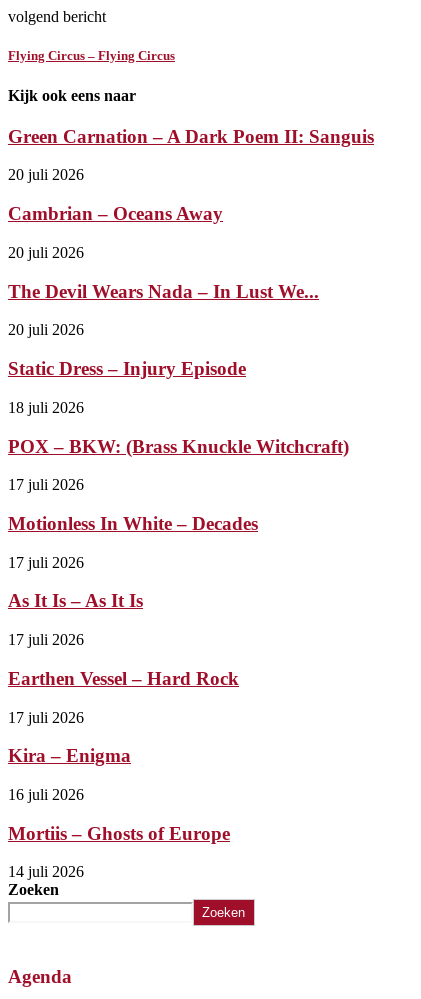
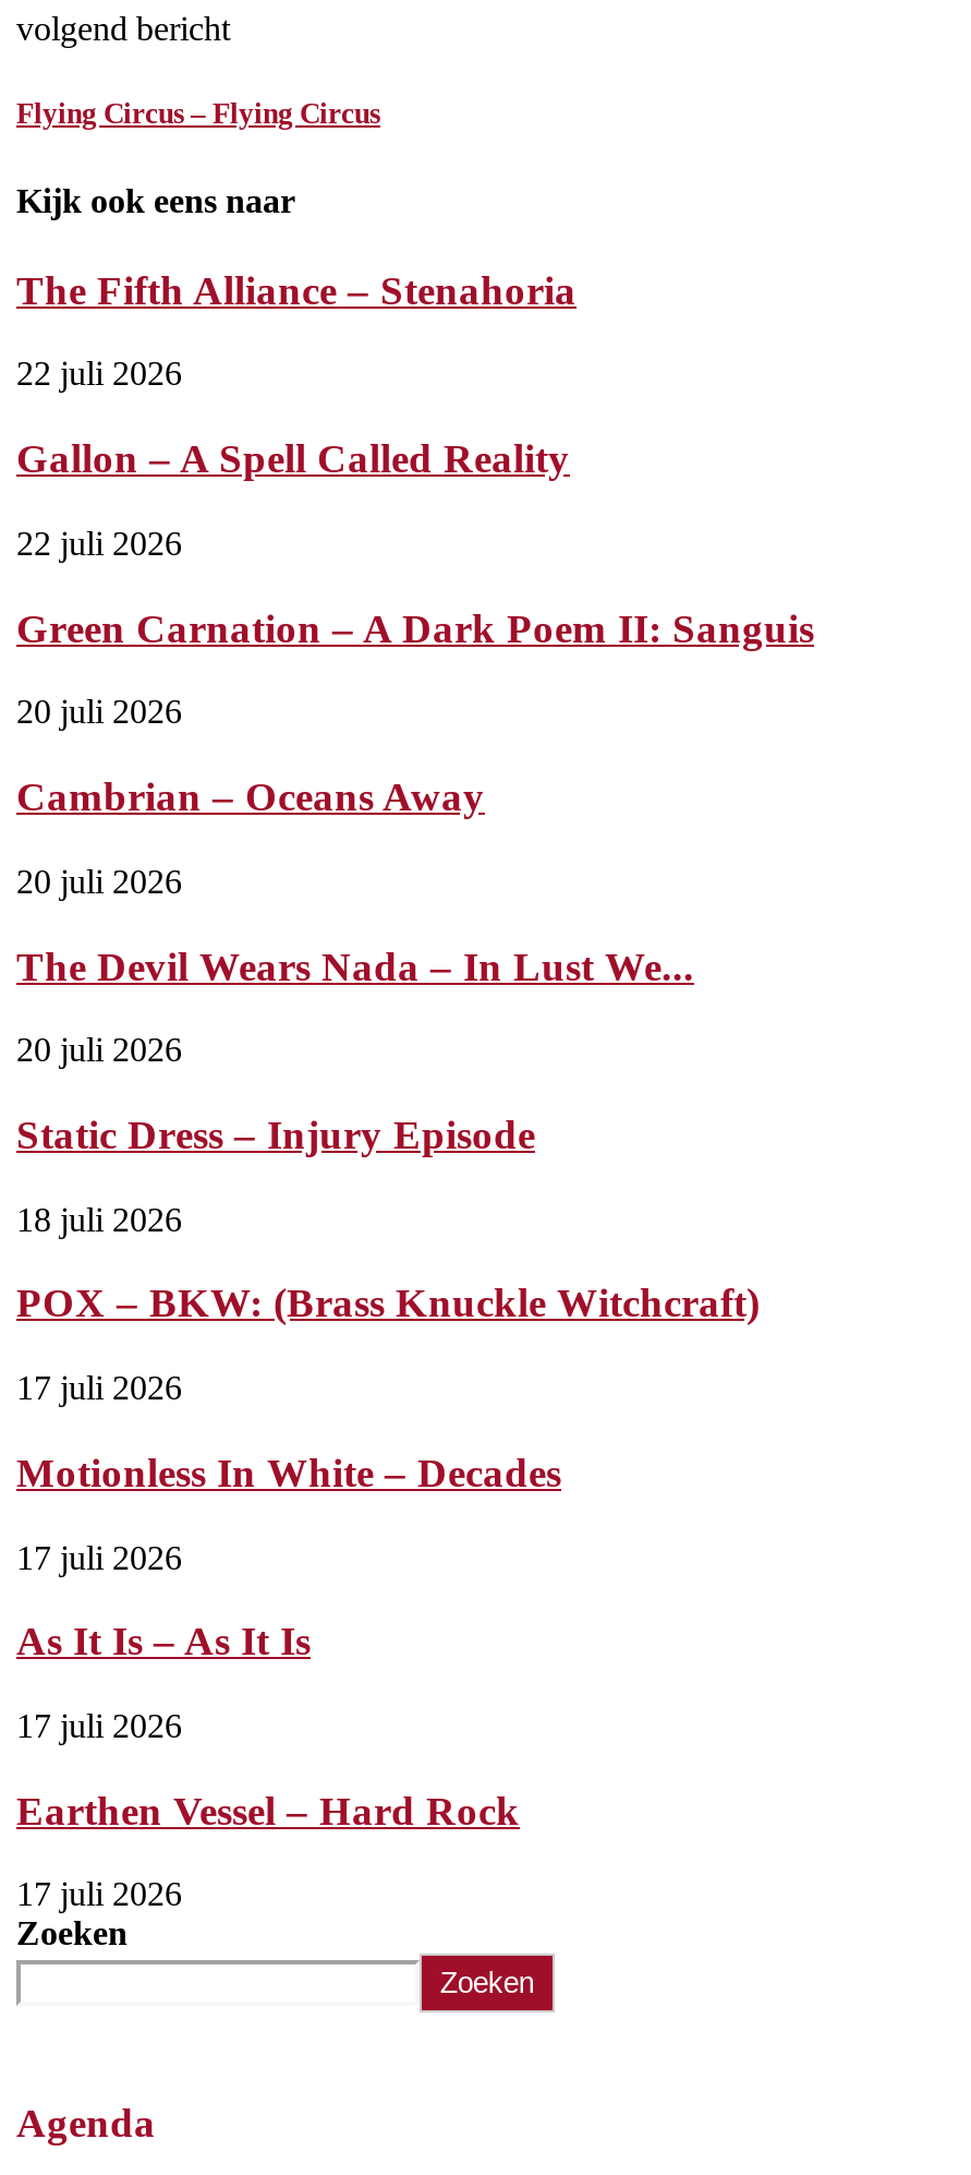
none -> [16,267,576,562] The Fifth Alliance – Stenahoria | 22 juli 2026 | Gallon – A Spell Called Reality | 22 juli 2026
moved [8,126,374,725] -> [16,605,814,1913]: Green Carnation – A Dark Poem II: Sanguis | 20 juli 2026 | Cambrian – Oceans Away | ... | Earthen Vessel – Hard Rock | 17 juli 2026
[8,745,230,880] Kira – Enigma | 16 juli 2026 | Mortiis – Ghosts of Europe | 14 juli 2026 -> none

